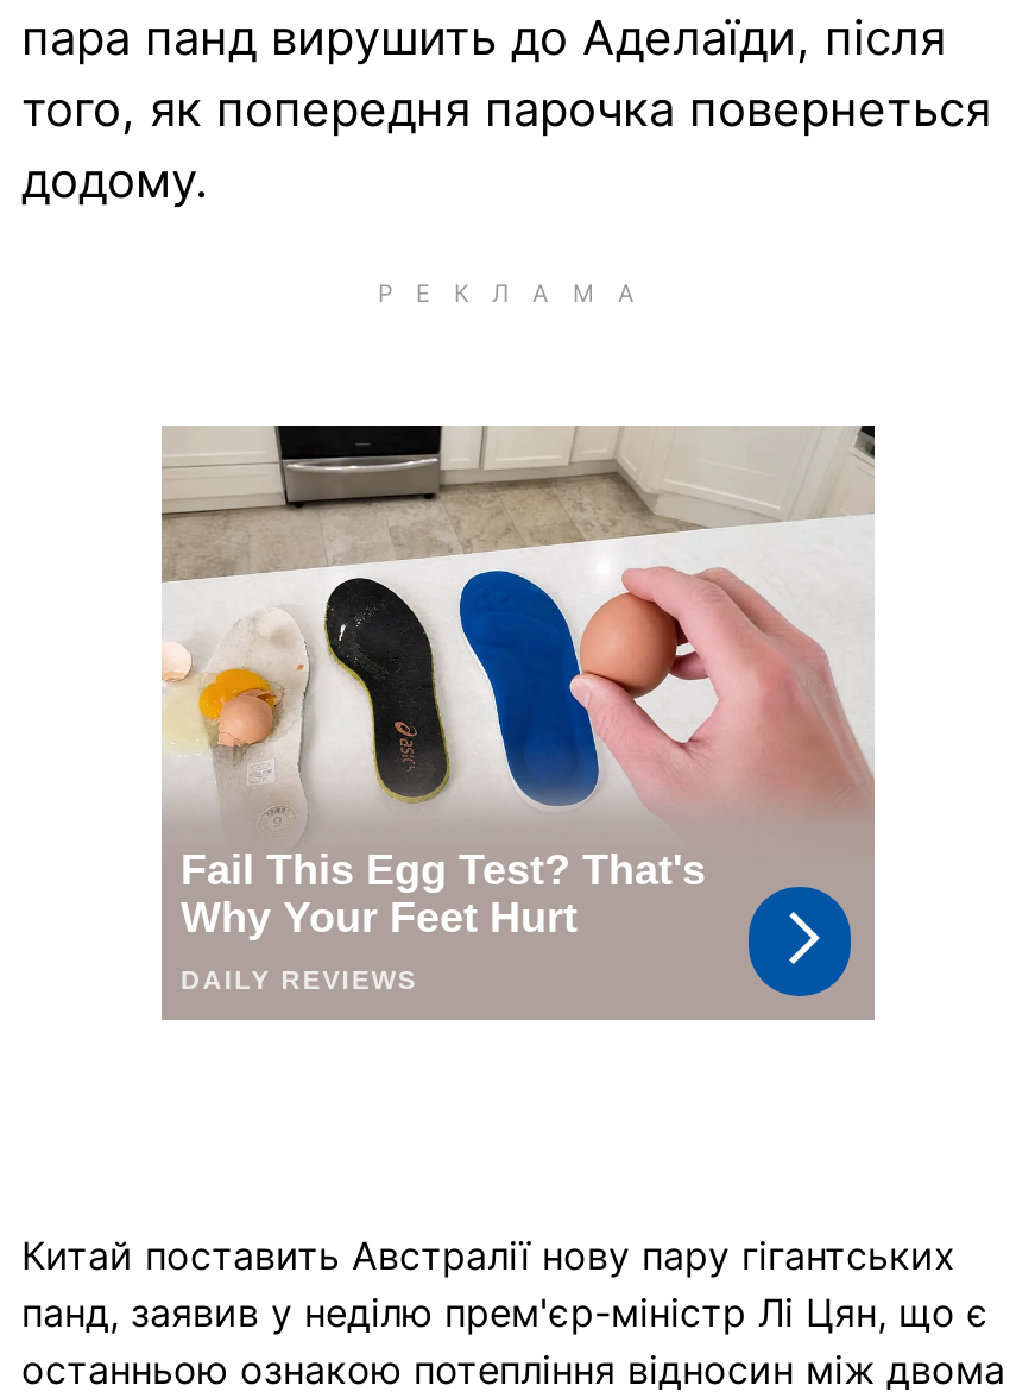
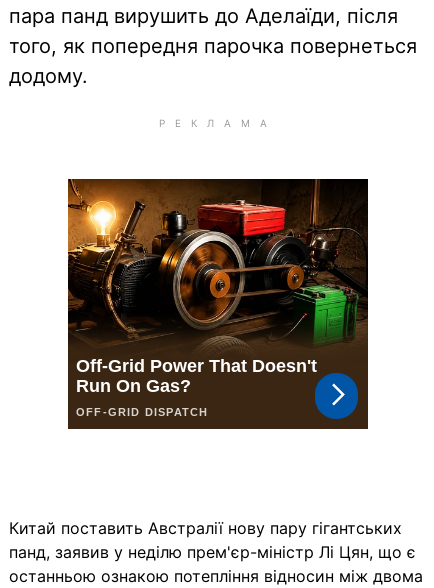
[162,423,875,1018] [image] -> [67,178,369,429] [image]

